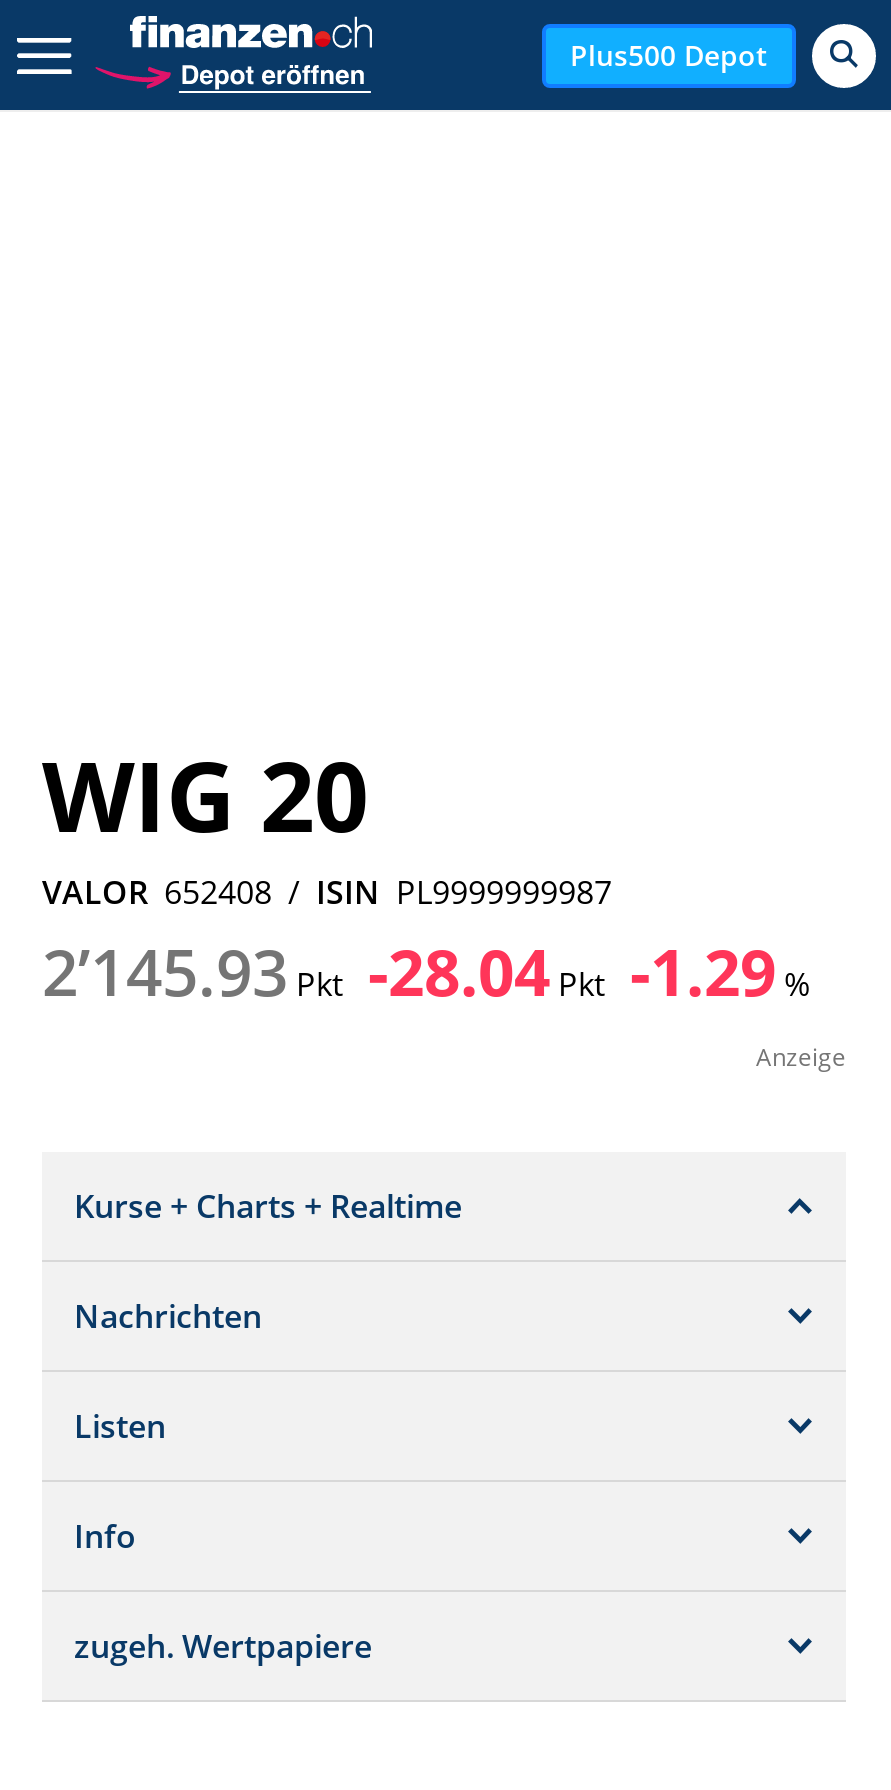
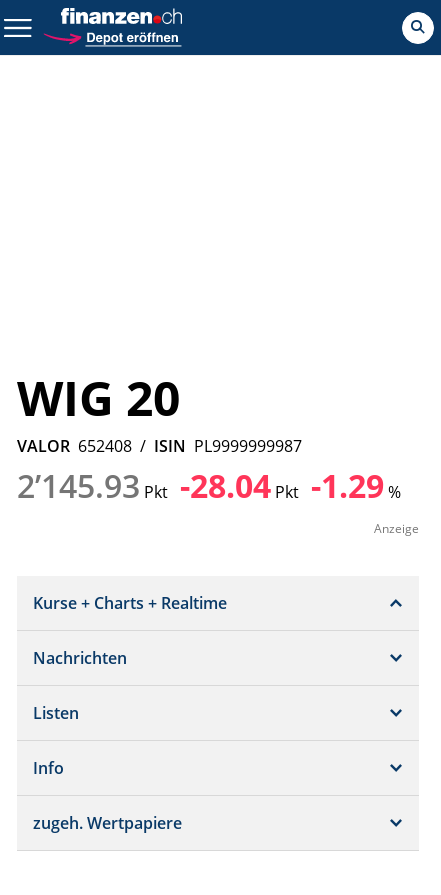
[570,35,768,73] Plus500 Depot -> none

